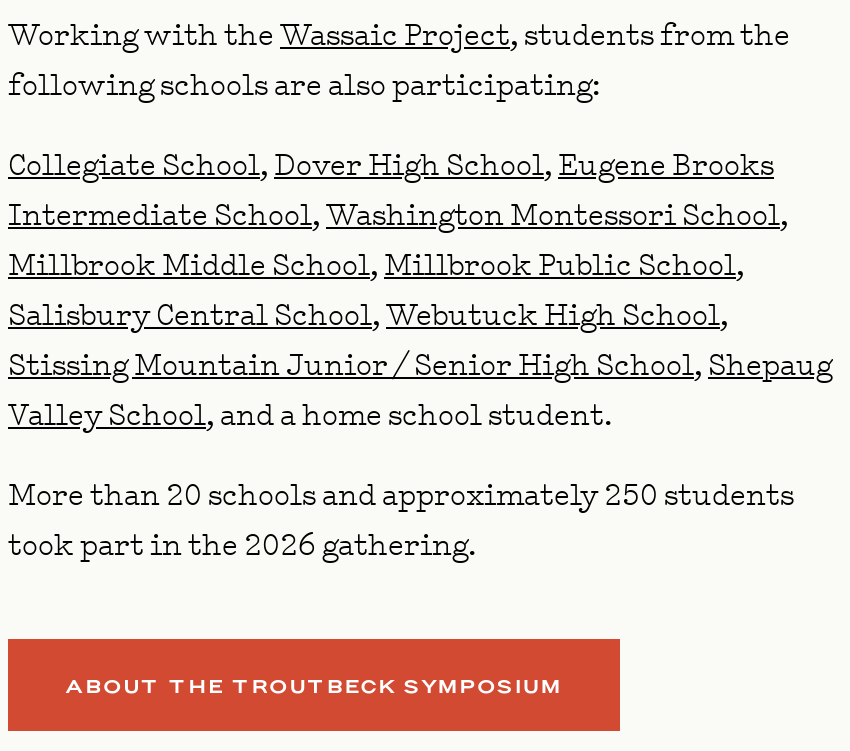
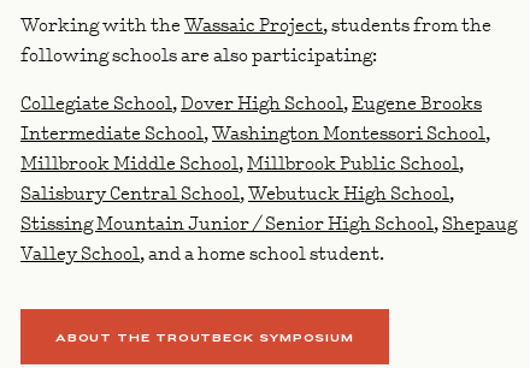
[8,473,794,569] More than 20 schools and approximately 250 students | took part in the 2026 gathering. -> none

